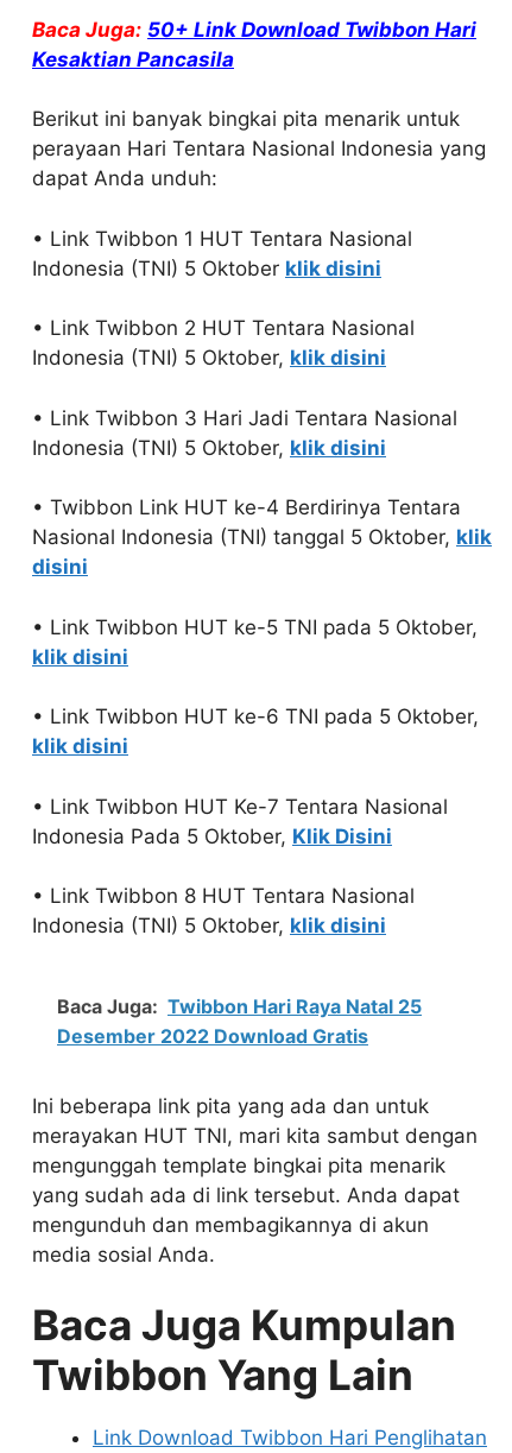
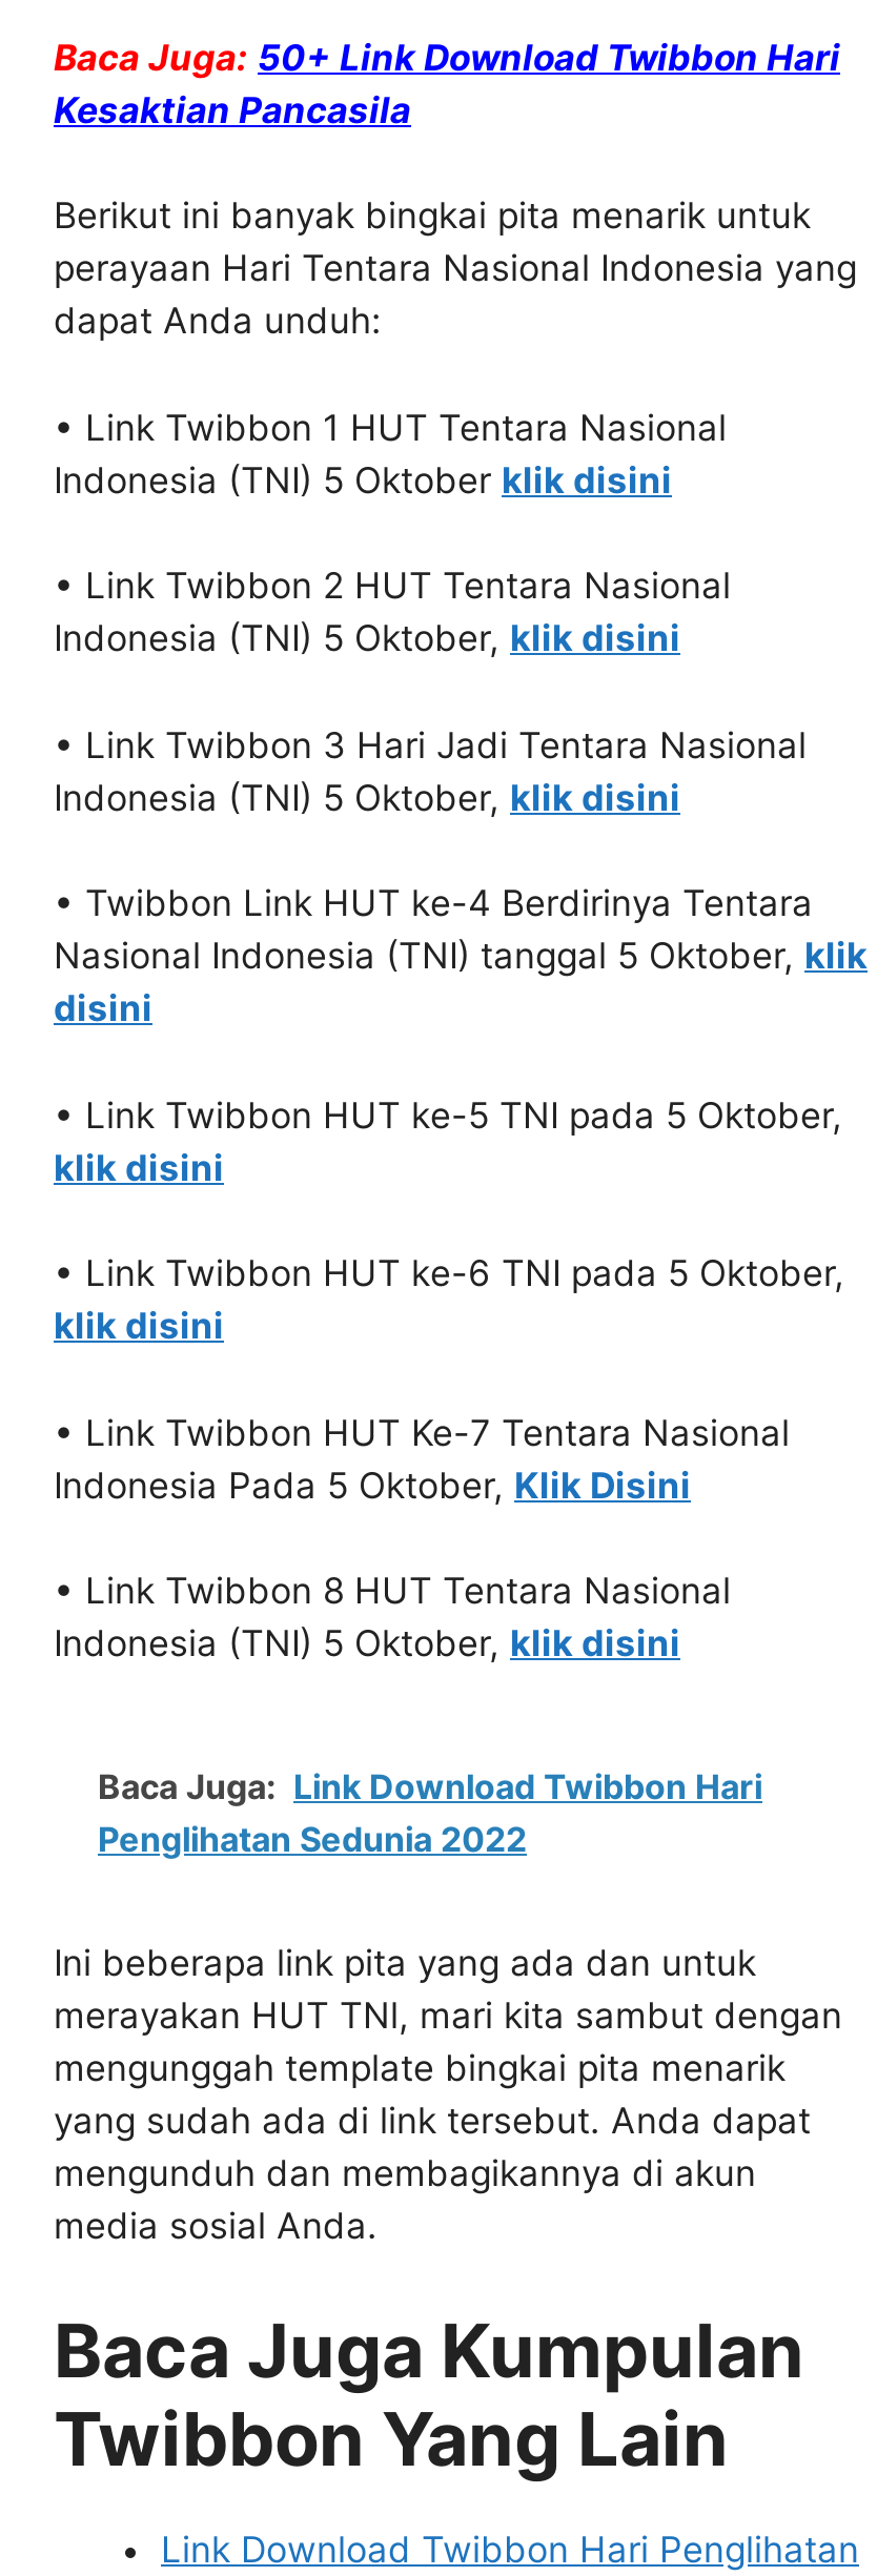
[57,994,422,1048] Baca Juga: Twibbon Hari Raya Natal 25 | Desember 2022 Download Gratis -> [98,1764,762,1859] Baca Juga: Link Download Twibbon Hari | Penglihatan Sedunia 2022

